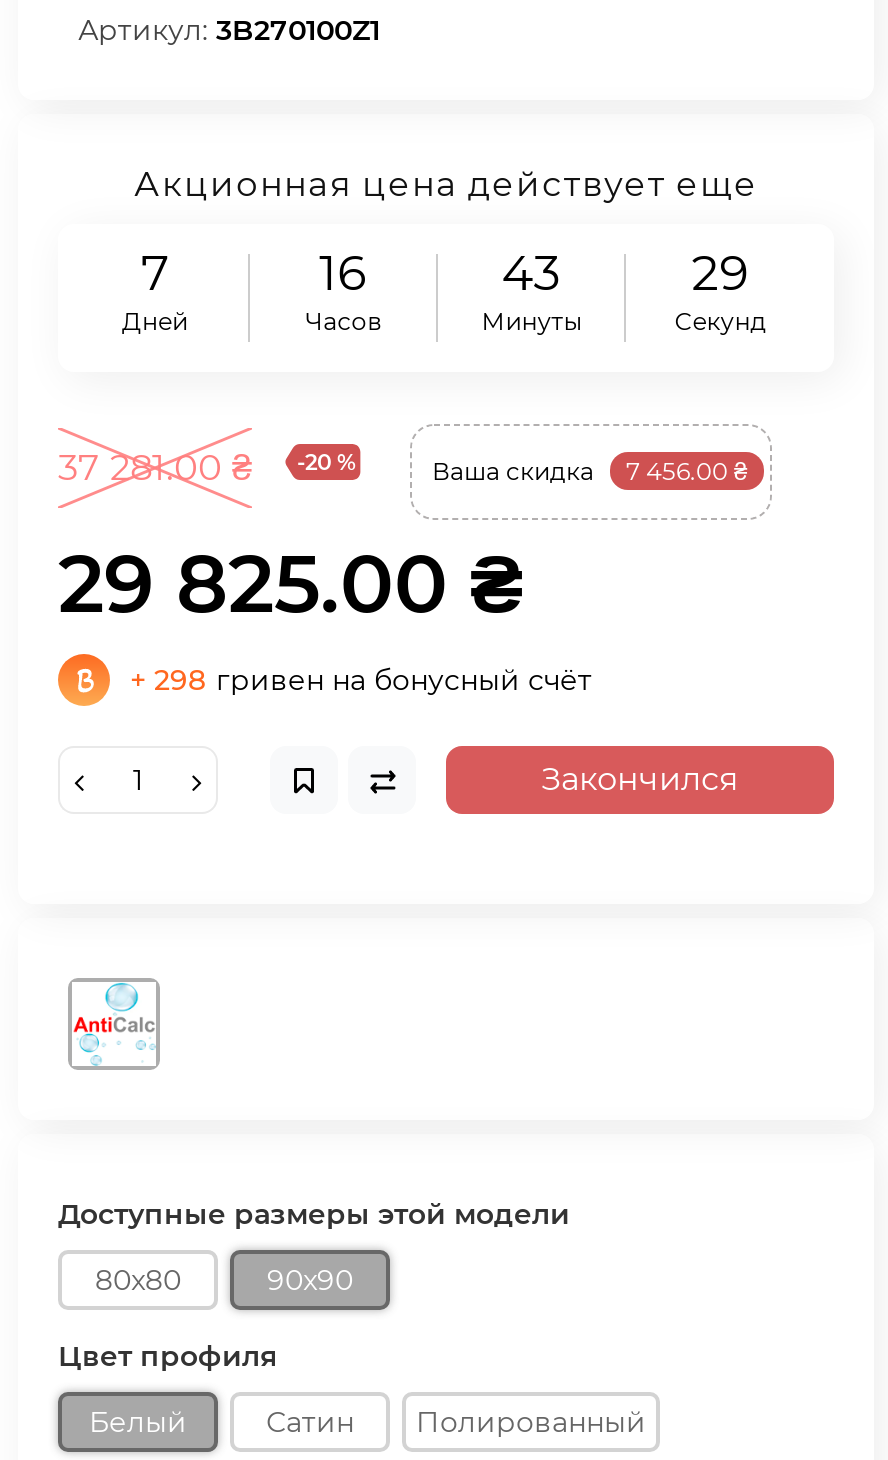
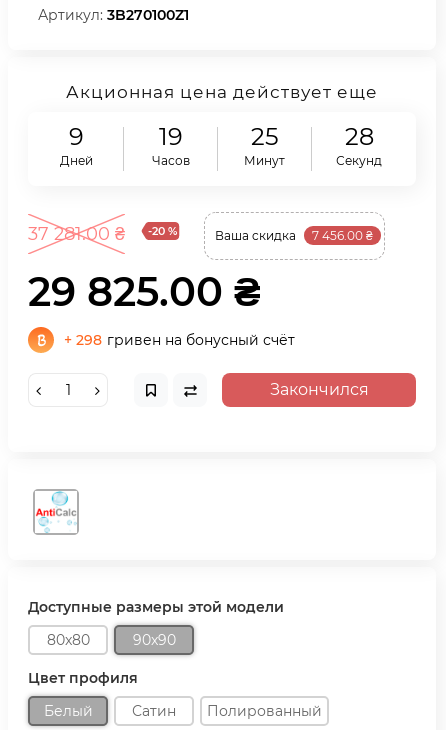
[141,245,169,303] 7 -> [69,122,84,151] 9
[319,245,367,303] 16 -> [159,122,183,151] 19
[481,245,581,337] 43 | Минуты -> [244,122,285,168] 25 | Минут

